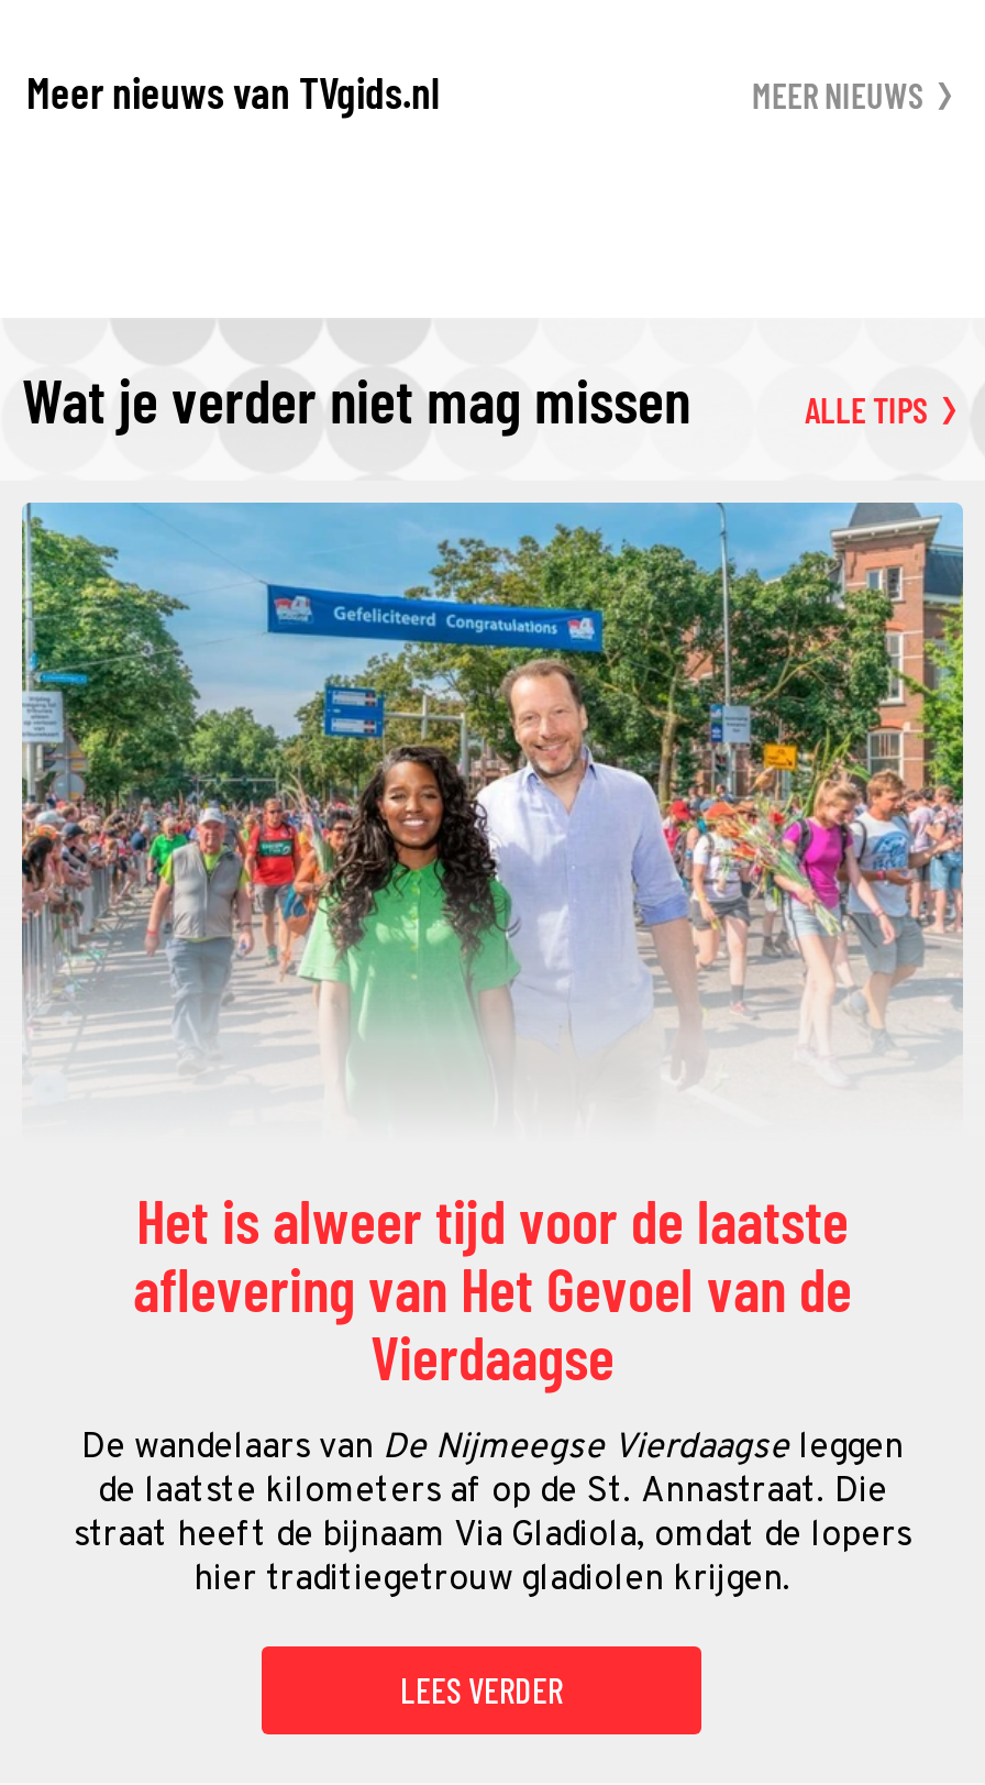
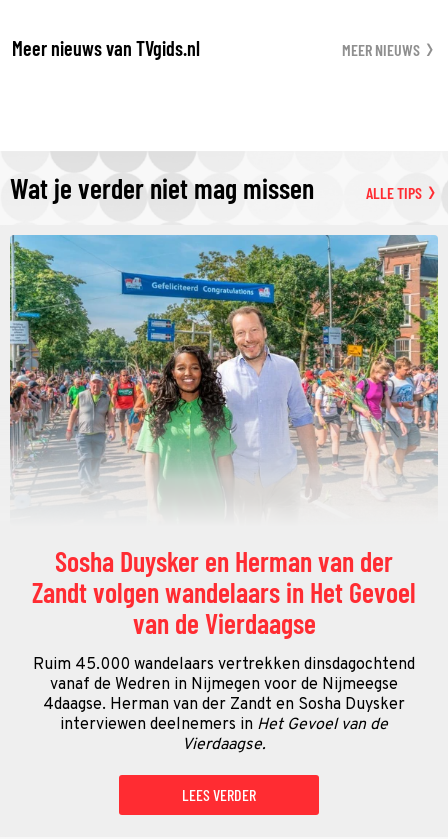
[74,1182,911,1602] Het is alweer tijd voor de laatste | aflevering van Het Gevoel van de | Vierdaagse | De wandelaars van De Nijmeegse Vierdaagse leggen | de laatste kilometers af op de St. Annastraat. Die | straat heeft de bijnaam Via Gladiola, omdat de lopers | hier traditiegetrouw gladiolen krijgen. -> [32,544,416,755] Sosha Duysker en Herman van der | Zandt volgen wandelaars in Het Gevoel | van de Vierdaagse | Ruim 45.000 wandelaars vertrekken dinsdagochtend | vanaf de Wedren in Nijmegen voor de Nijmeegse | 4daagse. Herman van der Zandt en Sosha Duysker | interviewen deelnemers in Het Gevoel van de | Vierdaagse.

